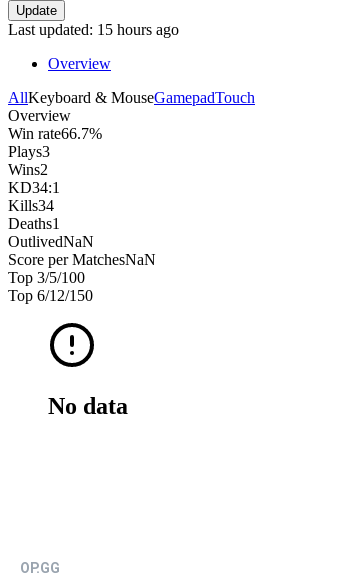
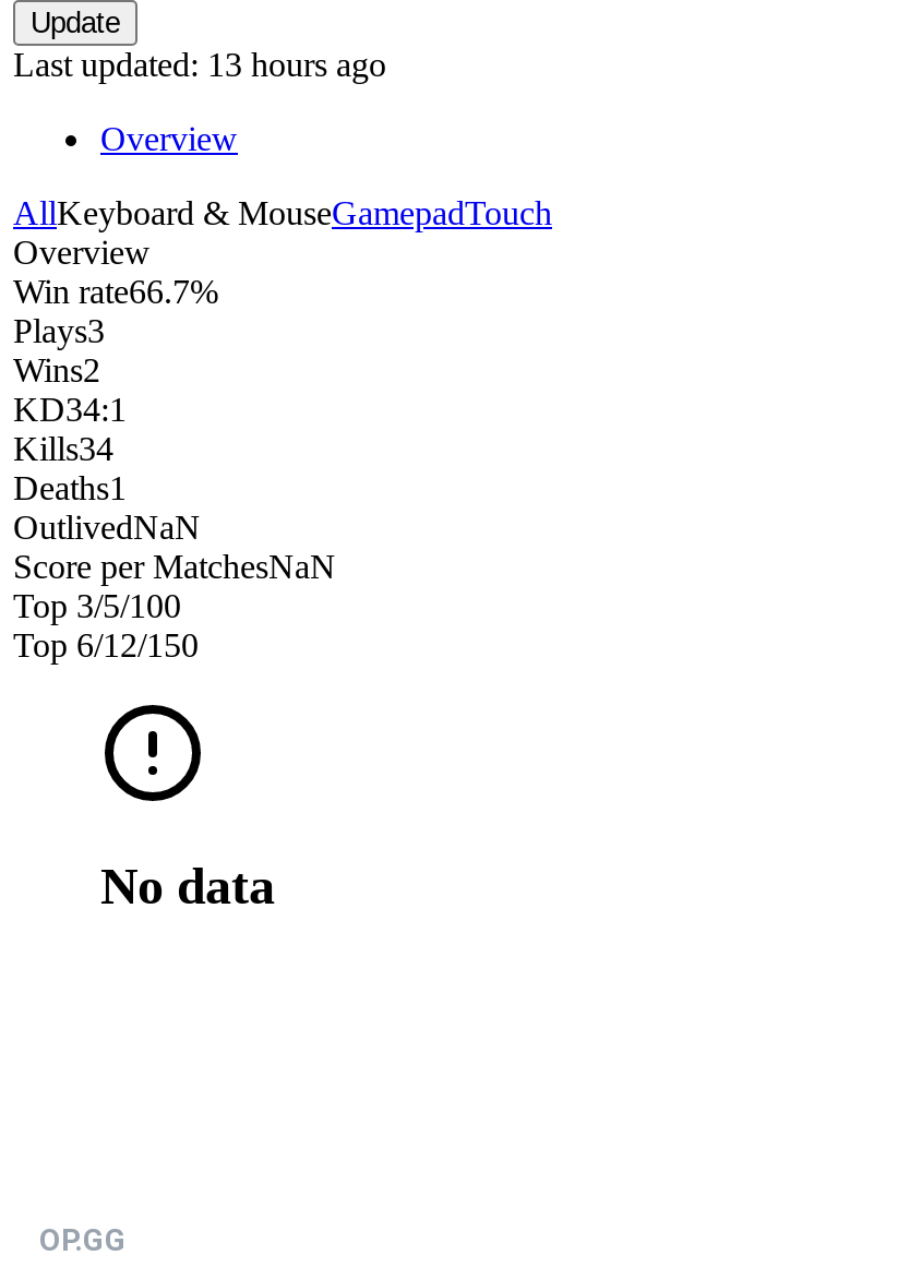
[8,21,179,38] Last updated: 15 hours ago -> [13,46,386,83] Last updated: 13 hours ago

